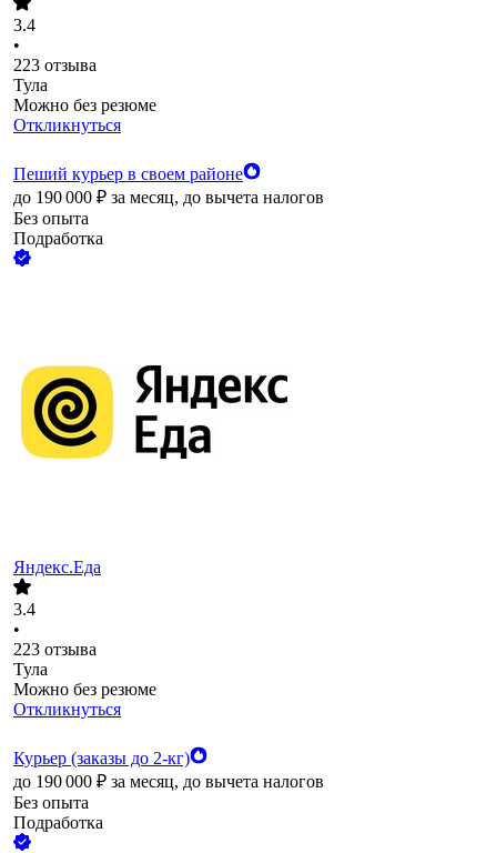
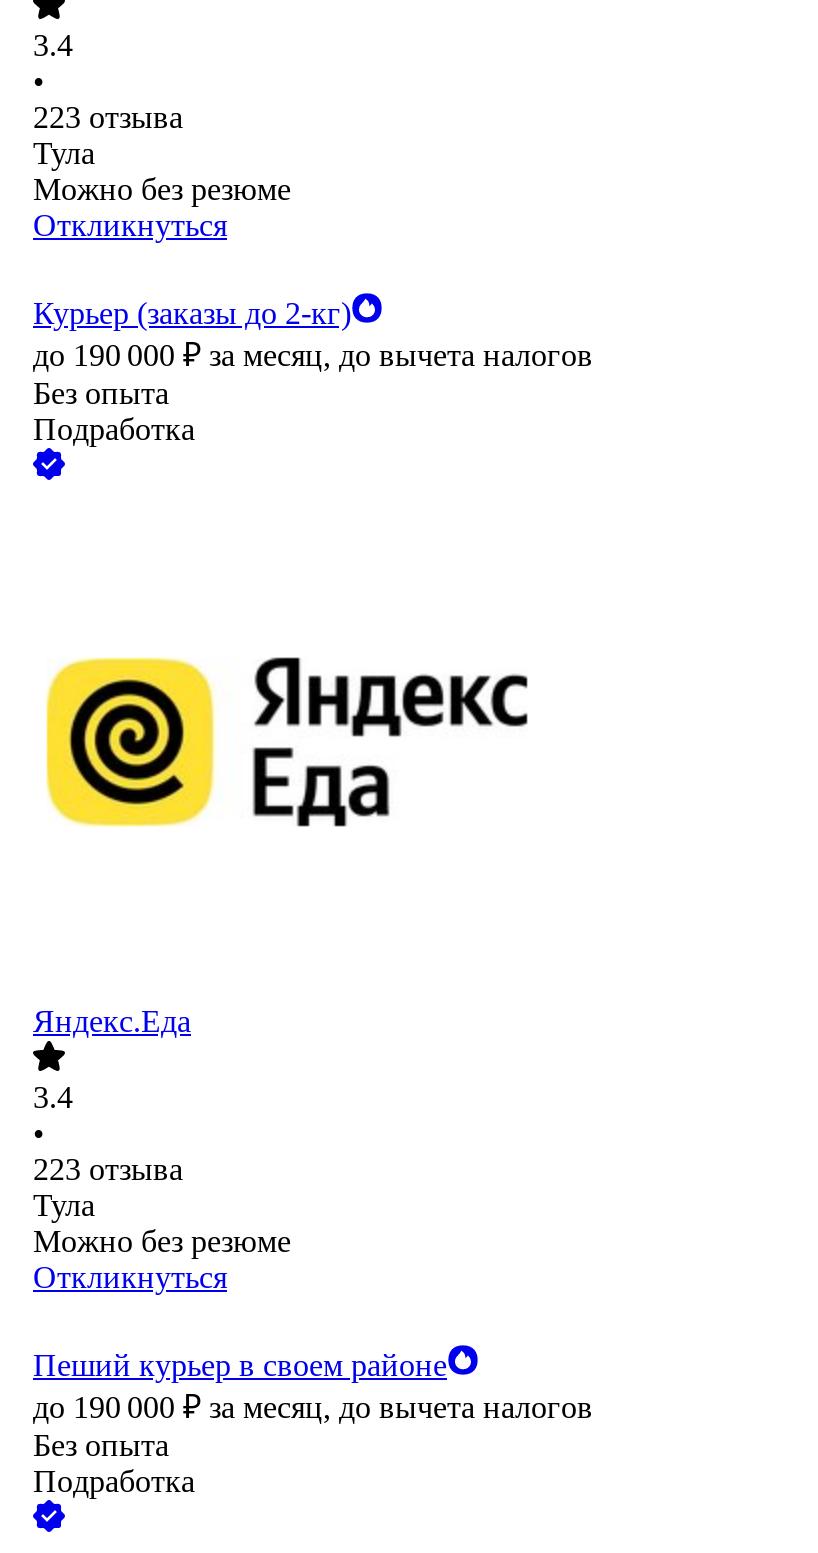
moved [13,165,243,184] -> [33,1349,447,1383]: Пеший курьер в своем районе
moved [13,749,190,768] -> [33,297,351,331]: Курьер (заказы до 2-кг)

